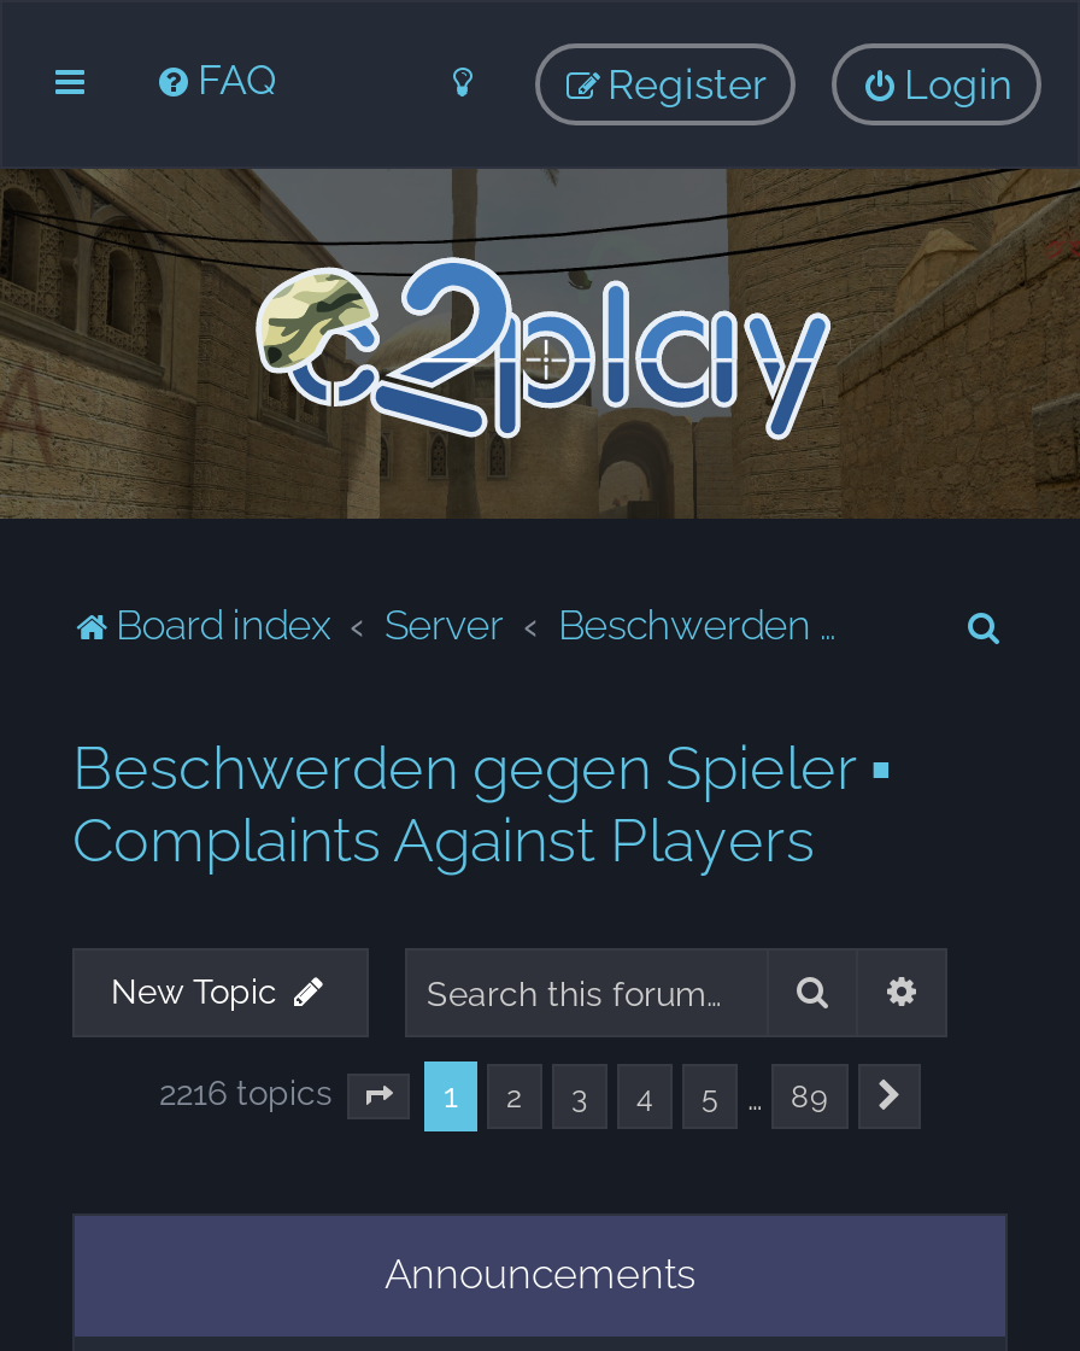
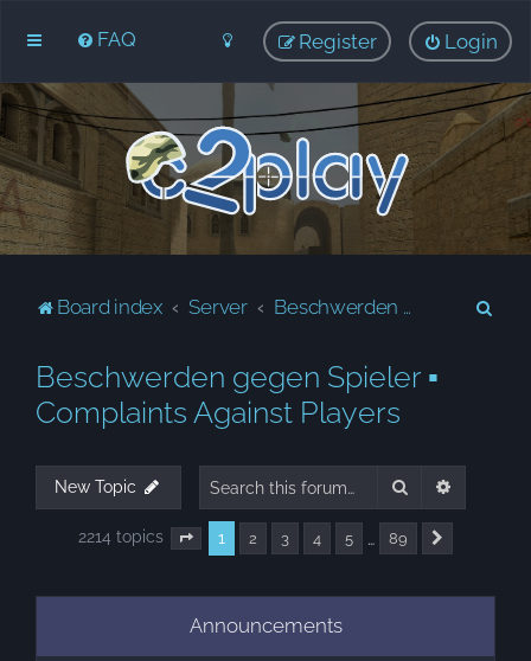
[159,1074,342,1112] 2216 topics -> [78,527,168,546] 2214 topics

